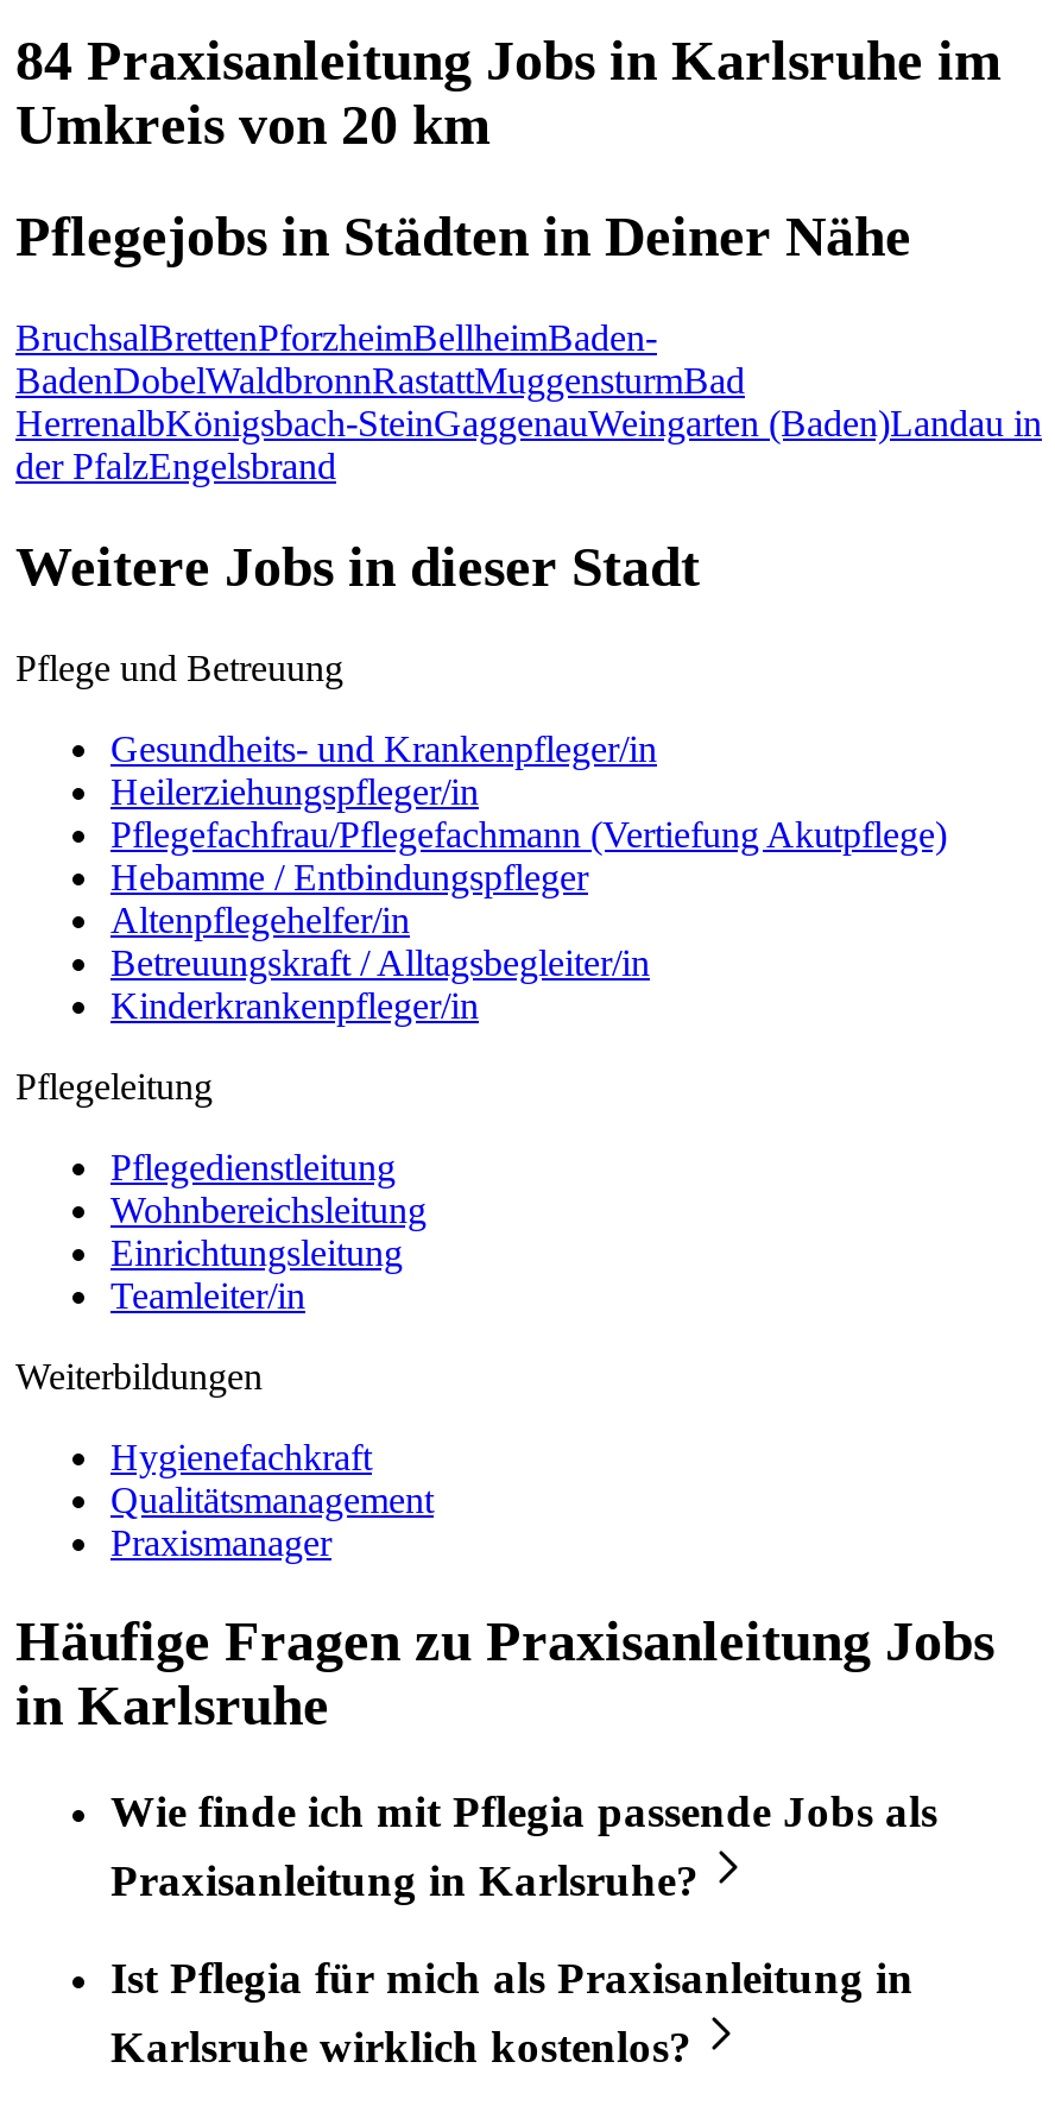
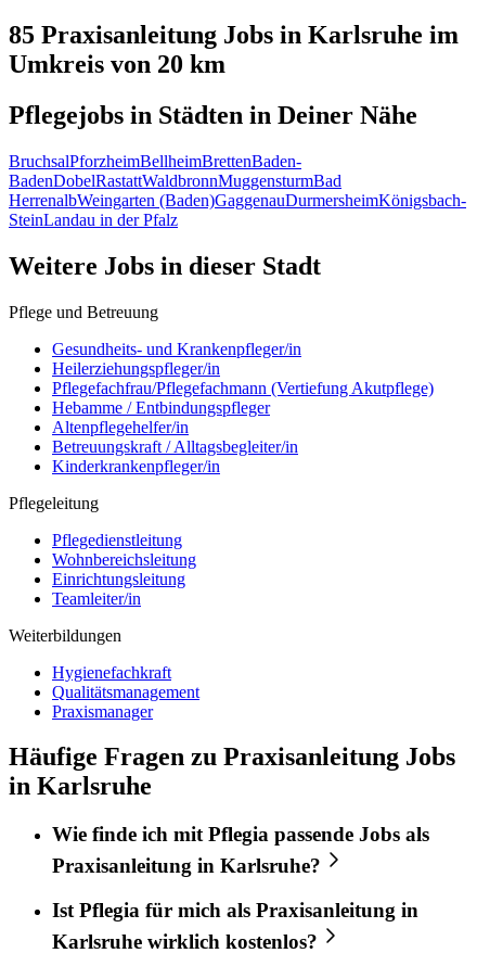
[15,29,1002,91] 84 Praxisanleitung Jobs in Karlsruhe im -> [9,21,459,49] 85 Praxisanleitung Jobs in Karlsruhe im
[15,317,1042,485] BruchsalBrettenPforzheimBellheimBaden- | BadenDobelWaldbronnRastattMuggensturmBad | HerrenalbKönigsbach-SteinGaggenauWeingarten (Baden)Landau in | der PfalzEngelsbrand -> [9,152,466,229] BruchsalPforzheimBellheimBrettenBaden- | BadenDobelRastattWaldbronnMuggensturmBad | HerrenalbWeingarten (Baden)GaggenauDurmersheimKönigsbach- | SteinLandau in der Pfalz

